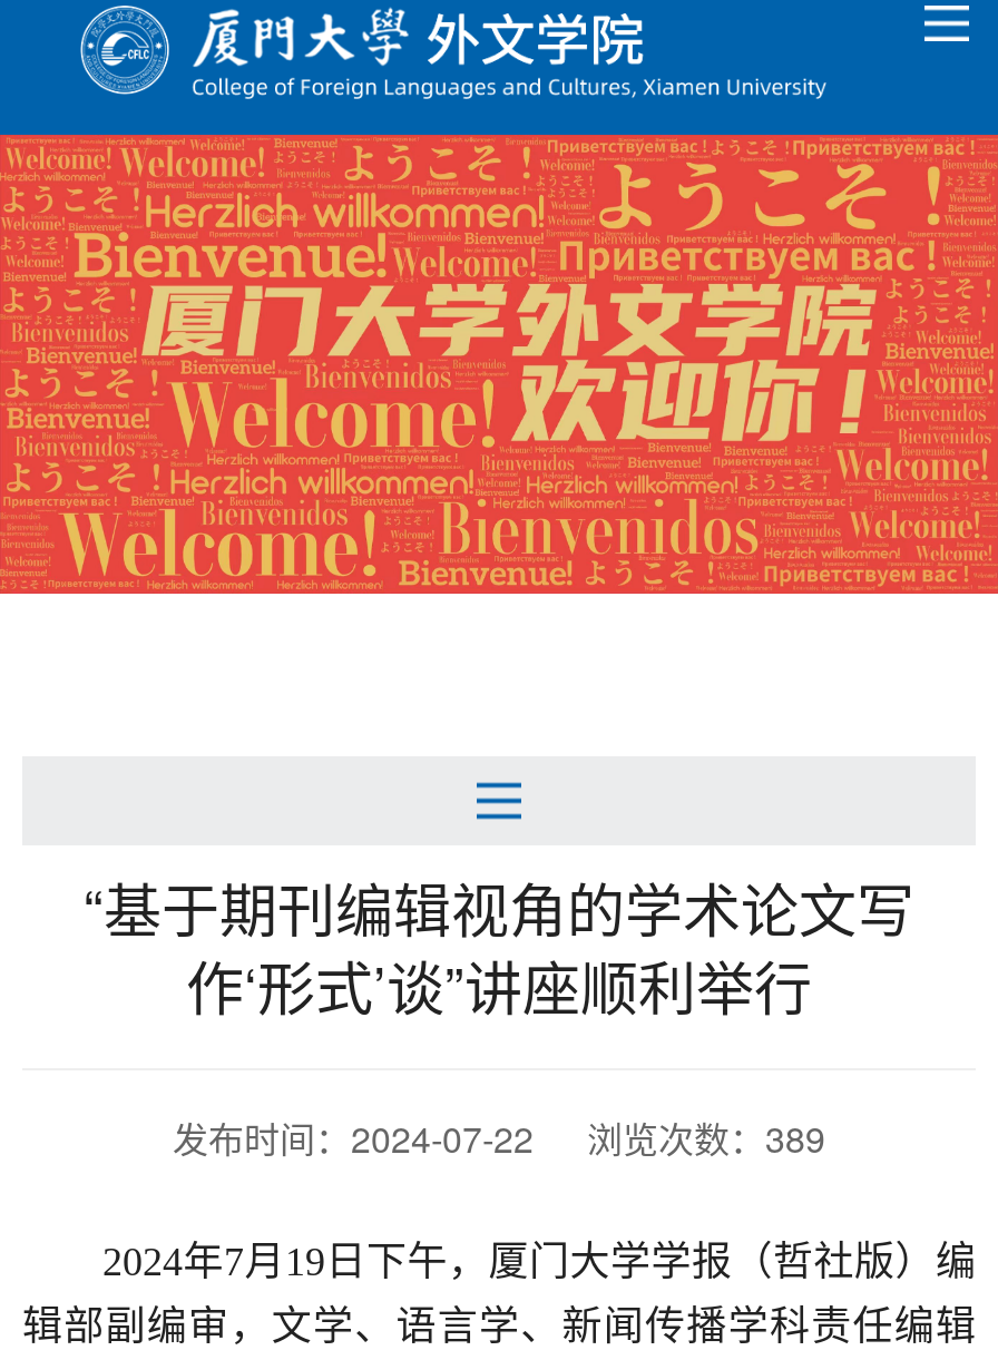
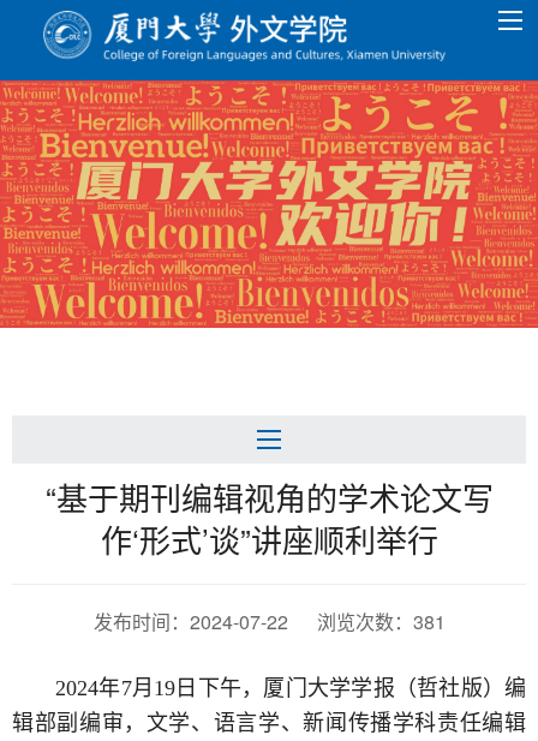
[173,1112,825,1164] 发布时间：2024-07-22 浏览次数：389 -> [93,607,445,635] 发布时间：2024-07-22 浏览次数：381

